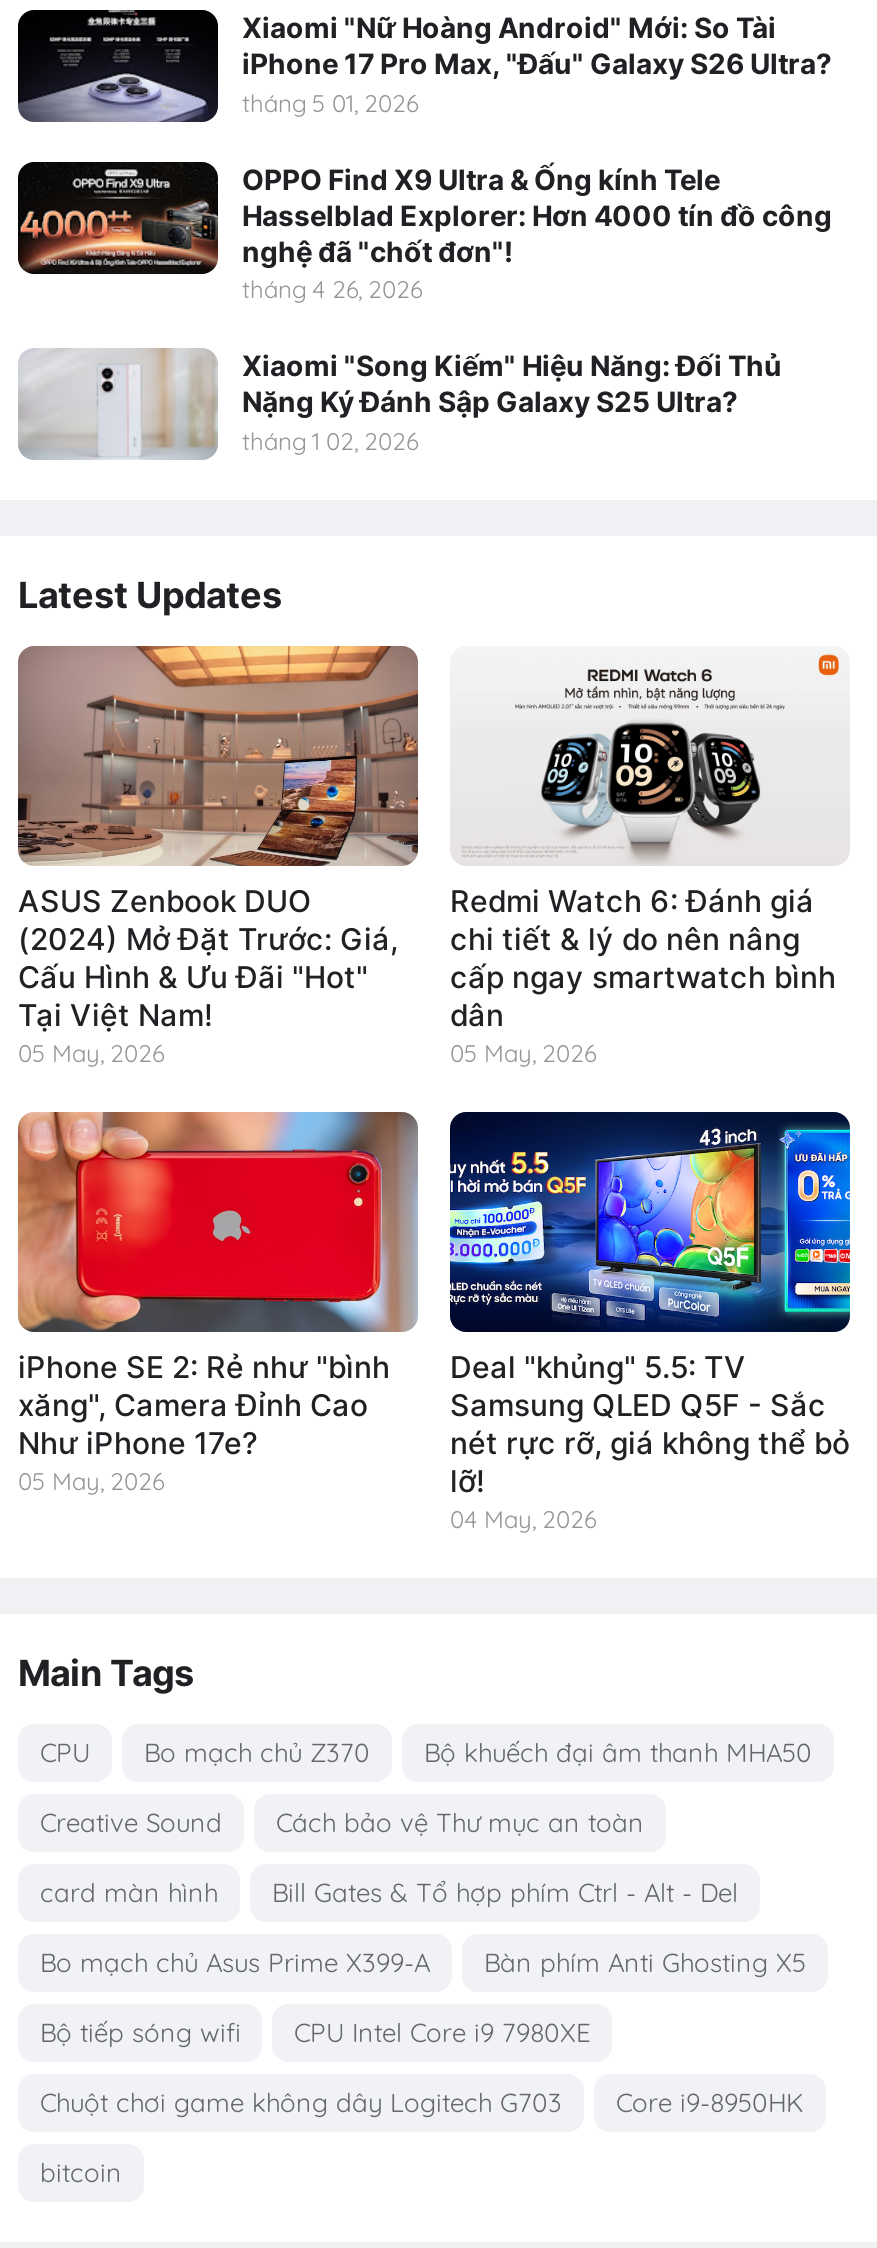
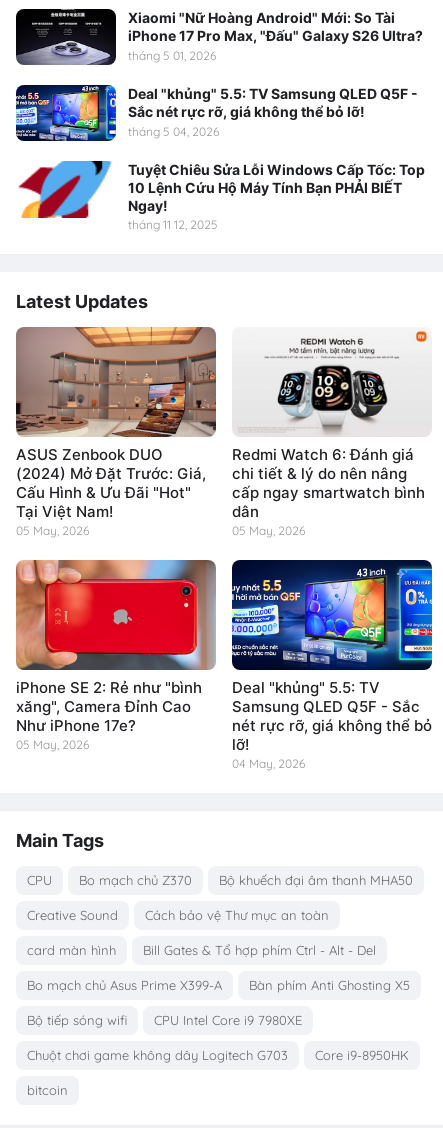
[16,162,832,304] [image] | OPPO Find X9 Ultra & Ống kính Tele | Hasselblad Explorer: Hơn 4000 tín đồ công | nghệ đã "chốt đơn"! | tháng 4 26, 2026 -> [15,85,418,142] [image] | Deal "khủng" 5.5: TV Samsung QLED Q5F - | Sắc nét rực rỡ, giá không thể bỏ lỡ! | tháng 5 04, 2026
[18,314,782,460] [image] | Xiaomi "Song Kiếm" Hiệu Năng: Đối Thủ | Nặng Ký Đánh Sập Galaxy S25 Ultra? | tháng 1 02, 2026 -> [17,160,425,233] [image] | Tuyệt Chiêu Sửa Lỗi Windows Cấp Tốc: Top | 10 Lệnh Cứu Hộ Máy Tính Bạn PHẢI BIẾT | Ngay! | tháng 11 12, 2025

